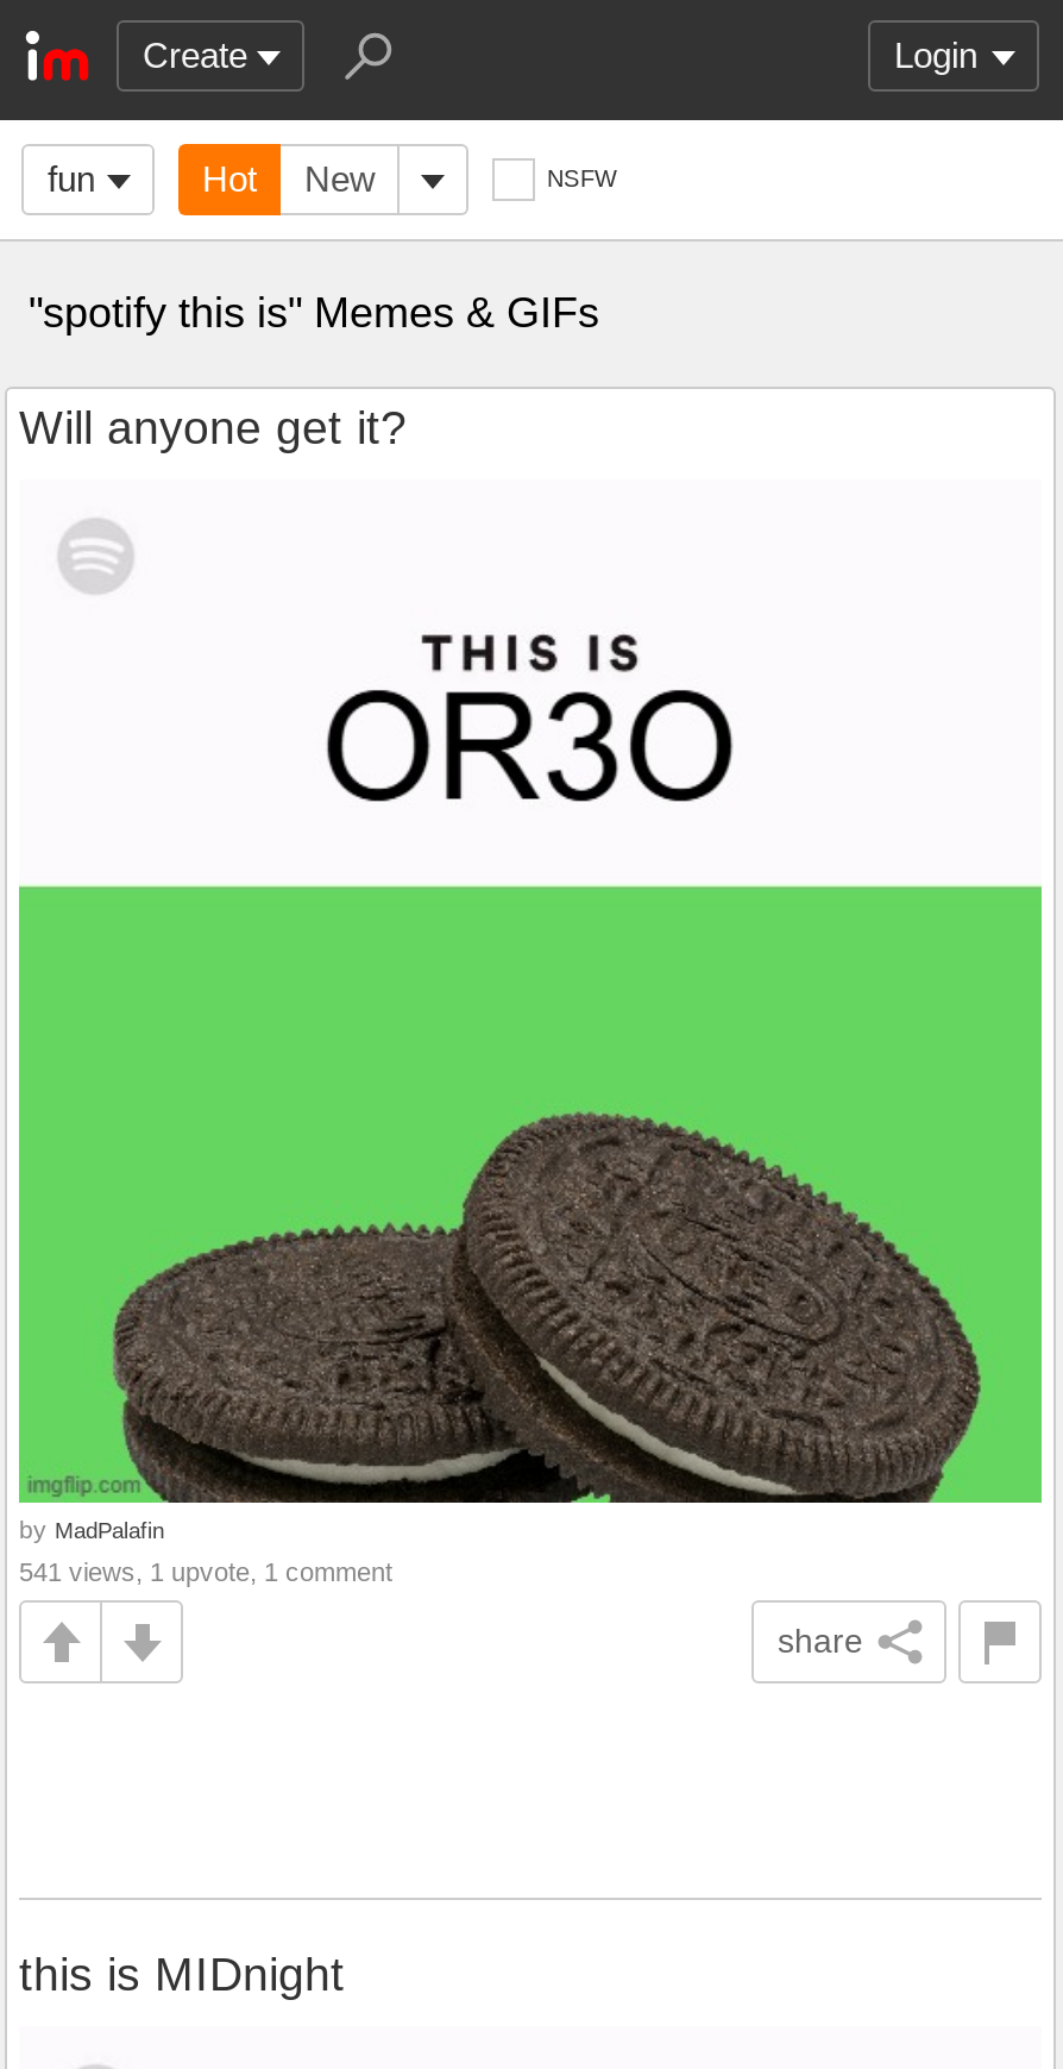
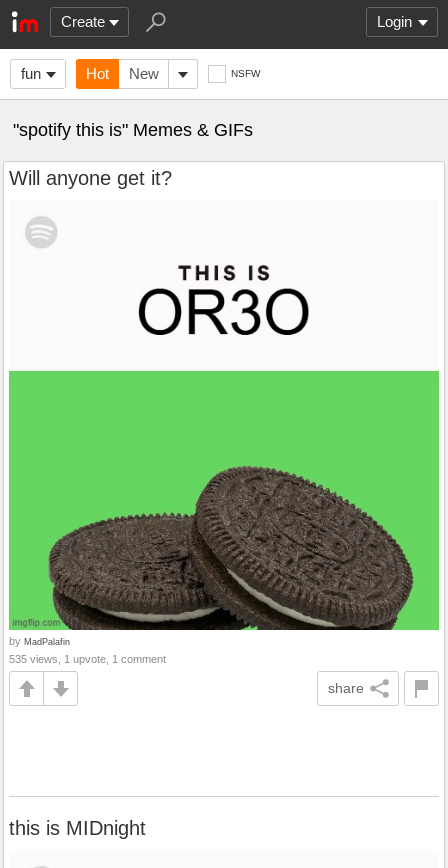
[19,1557,392,1586] 541 views, 1 upvote, 1 comment -> [9,653,166,665] 535 views, 1 upvote, 1 comment

